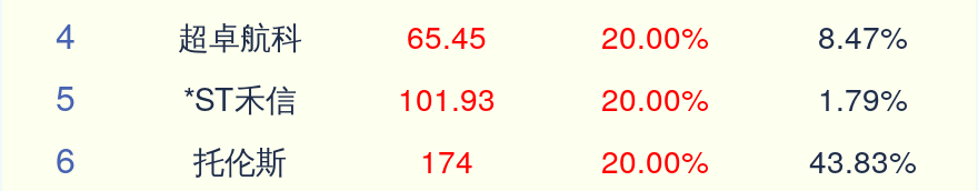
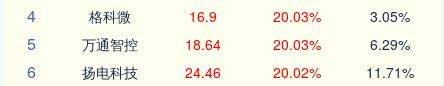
[178,13,907,58] 超卓航科 | 65.45 | 20.00% | 8.47% -> [89,6,410,26] 格科微 | 16.9 | 20.03% | 3.05%
[183,75,907,120] *ST禾信 | 101.93 | 20.00% | 1.79% -> [82,34,410,54] 万通智控 | 18.64 | 20.03% | 6.29%
[193,137,916,182] 托伦斯 | 174 | 20.00% | 43.83% -> [82,62,414,82] 扬电科技 | 24.46 | 20.02% | 11.71%

